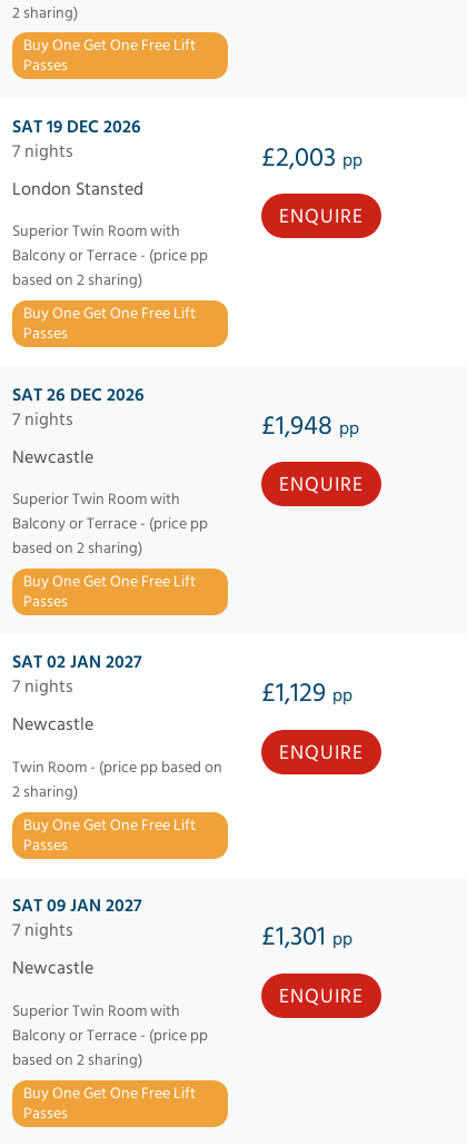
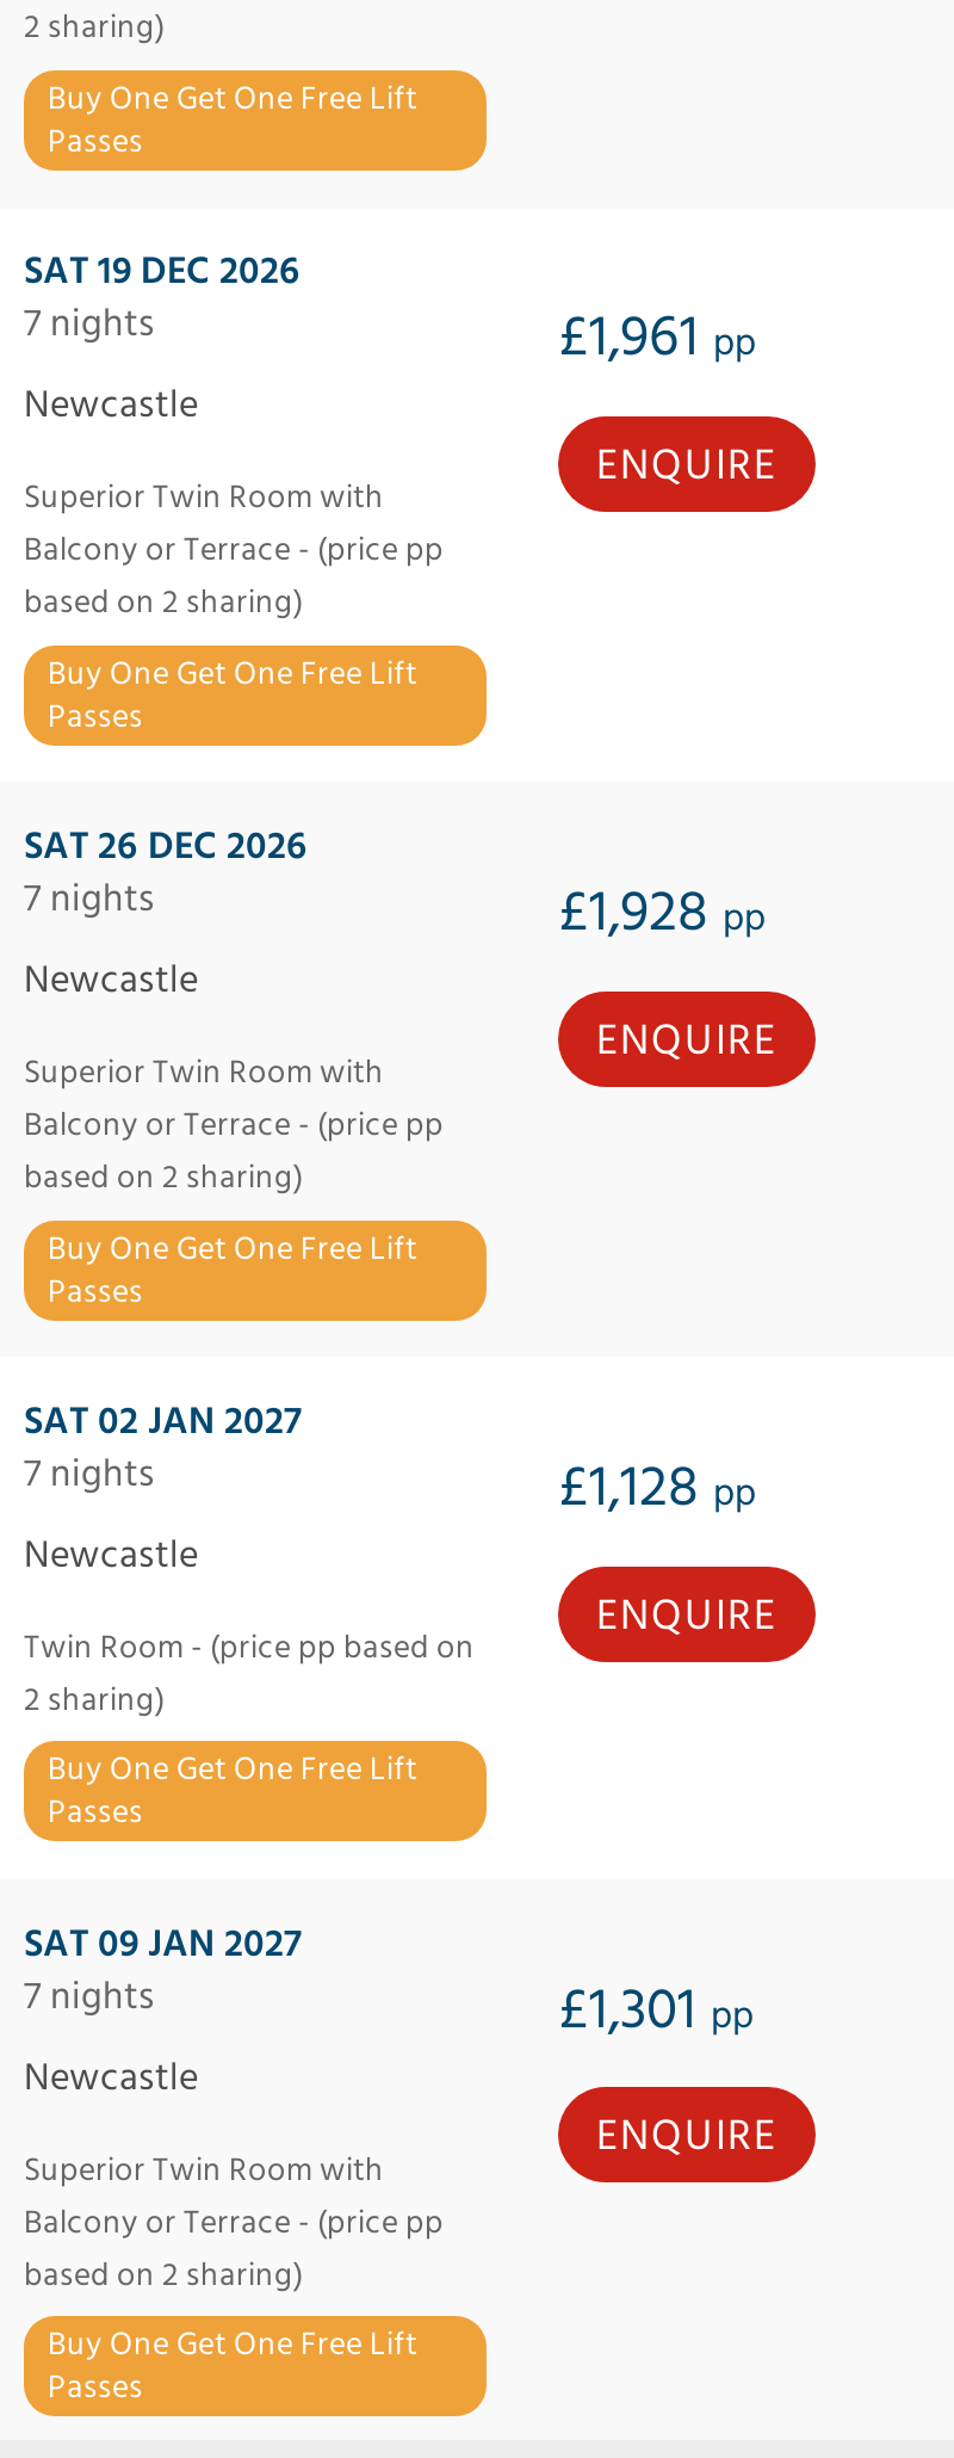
[12,139,362,201] £2,003 pp | London Stansted -> [24,298,756,431] £1,961 pp | Newcastle
[261,407,359,444] £1,948 pp -> [558,872,766,953] £1,928 pp
[261,675,352,713] £1,129 pp -> [558,1447,756,1528] £1,128 pp

